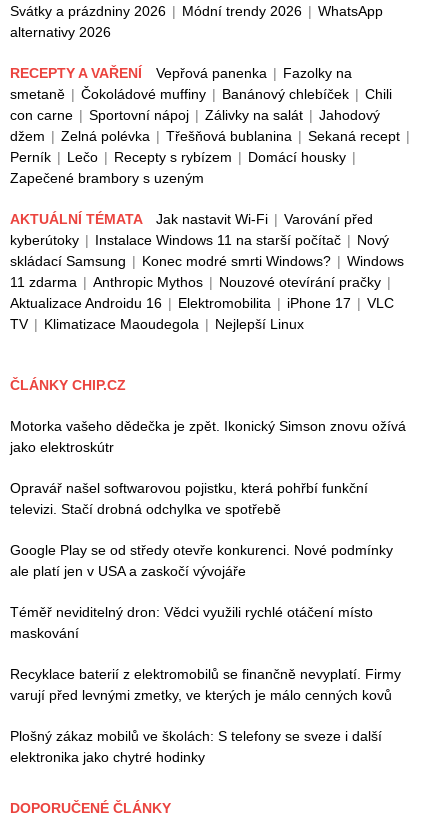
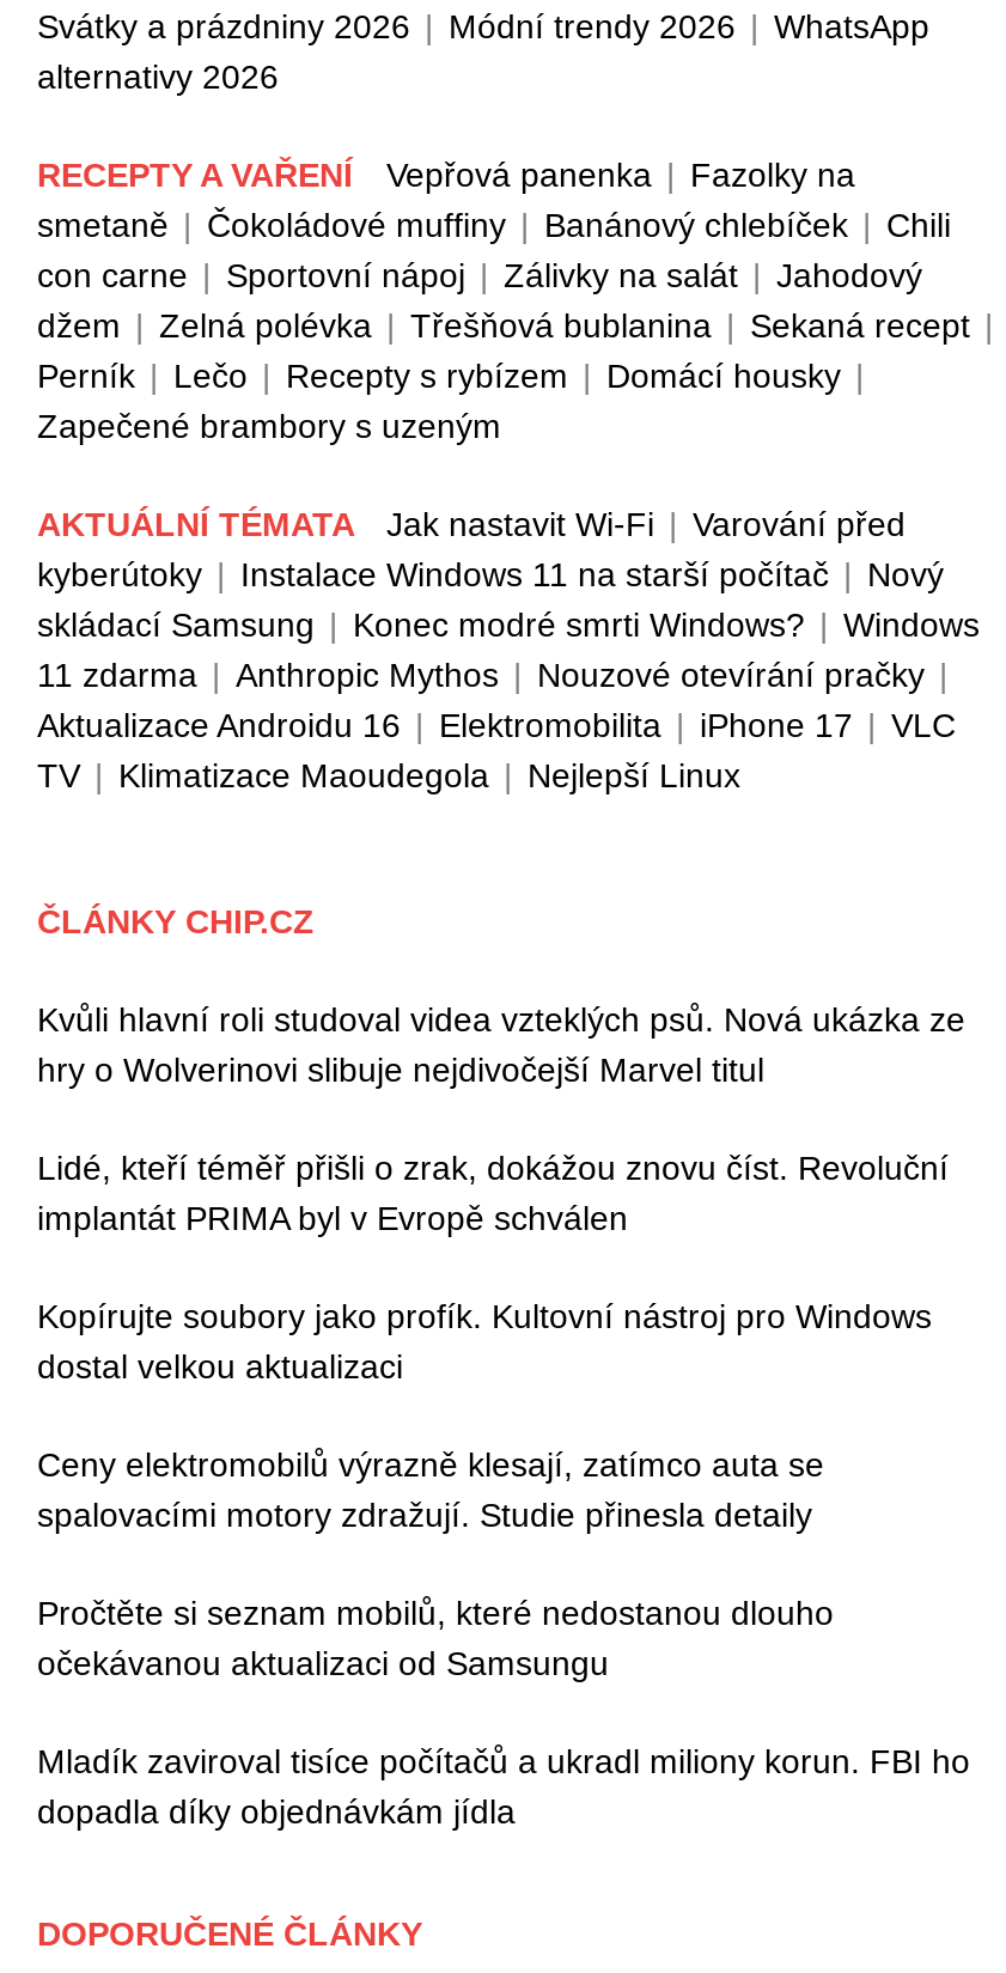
[10,418,406,455] Motorka vašeho dědečka je zpět. Ikonický Simson znovu ožívá | jako elektroskútr -> [37,1000,965,1089] Kvůli hlavní roli studoval videa vzteklých psů. Nová ukázka ze | hry o Wolverinovi slibuje nejdivočejší Marvel titul
[10,480,368,517] Opravář našel softwarovou pojistku, která pohřbí funkční | televizi. Stačí drobná odchylka ve spotřebě -> [37,1149,949,1237] Lidé, kteří téměř přišli o zrak, dokážou znovu číst. Revoluční | implantát PRIMA byl v Evropě schválen
[10,542,393,579] Google Play se od středy otevře konkurenci. Nové podmínky | ale platí jen v USA a zaskočí vývojáře -> [37,1297,932,1386] Kopírujte soubory jako profík. Kultovní nástroj pro Windows | dostal velkou aktualizaci
[10,604,373,641] Téměř neviditelný dron: Vědci využili rychlé otáčení místo | maskování -> [37,1445,824,1534] Ceny elektromobilů výrazně klesají, zatímco auta se | spalovacími motory zdražují. Studie přinesla detaily
[10,666,401,703] Recyklace baterií z elektromobilů se finančně nevyplatí. Firmy | varují před levnými zmetky, ve kterých je málo cenných kovů -> [37,1594,834,1682] Pročtěte si seznam mobilů, které nedostanou dlouho | očekávanou aktualizaci od Samsungu
[10,728,382,765] Plošný zákaz mobilů ve školách: S telefony se sveze i další | elektronika jako chytré hodinky -> [37,1742,970,1831] Mladík zaviroval tisíce počítačů a ukradl miliony korun. FBI ho | dopadla díky objednávkám jídla

